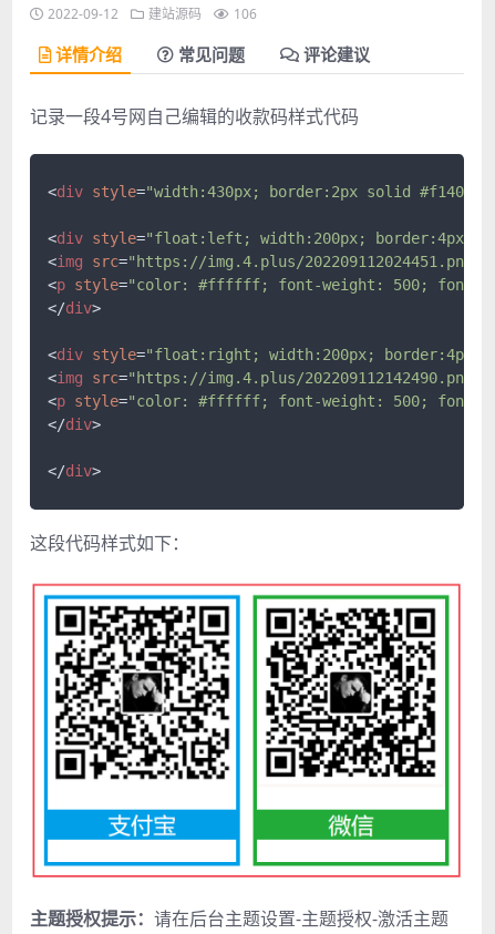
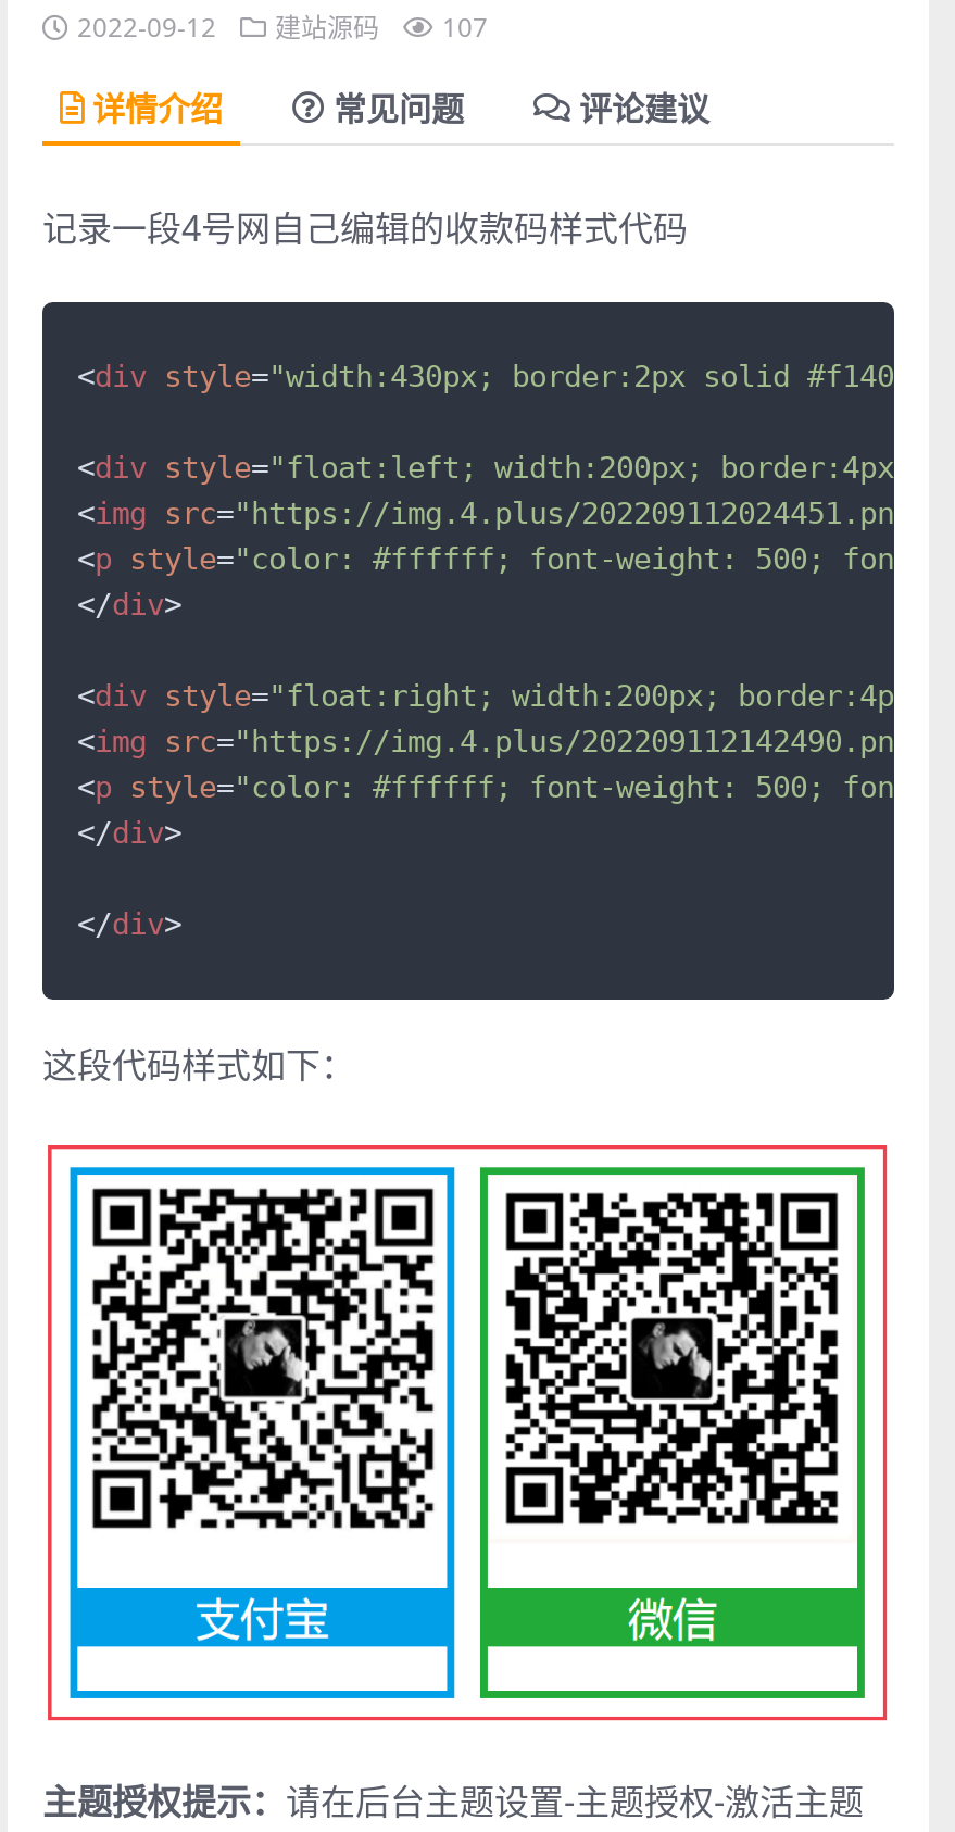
[48,4,257,23] 2022-09-12 建站源码 106 -> [77,9,488,46] 2022-09-12 建站源码 107

